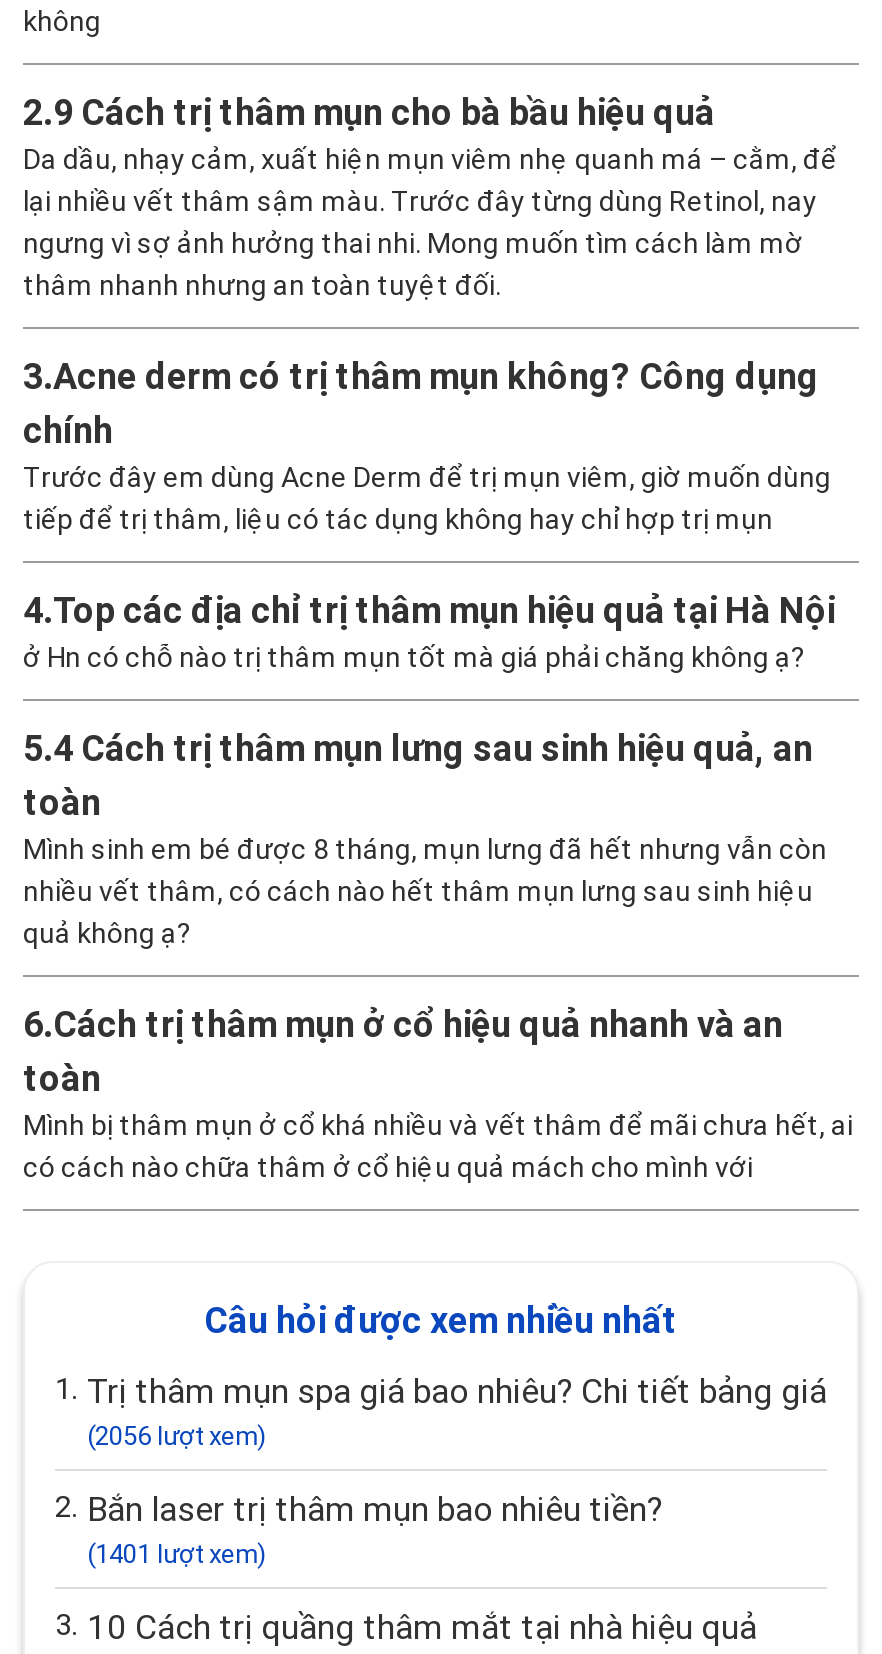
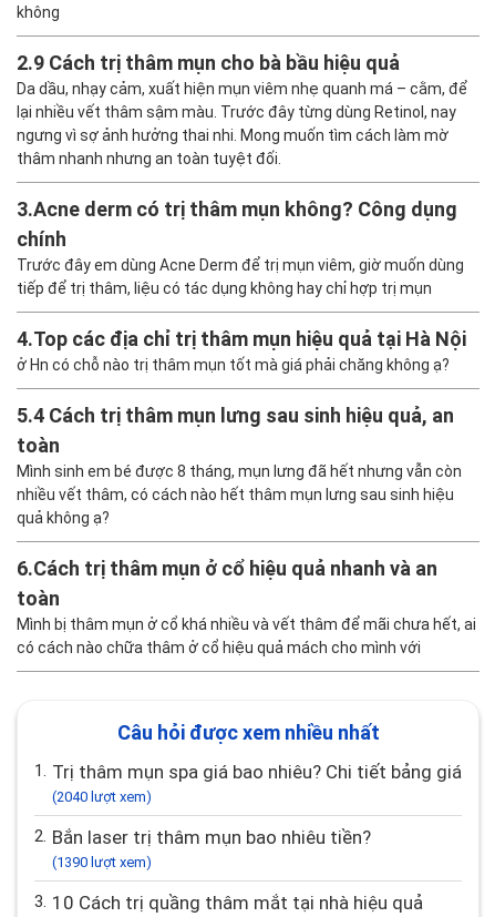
[87,1422,267,1452] (2056 lượt xem) -> [52,788,152,805] (2040 lượt xem)
[87,1540,267,1570] (1401 lượt xem) -> [52,854,152,870] (1390 lượt xem)

